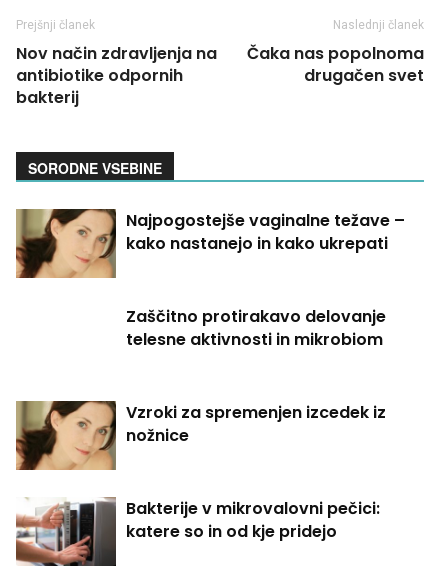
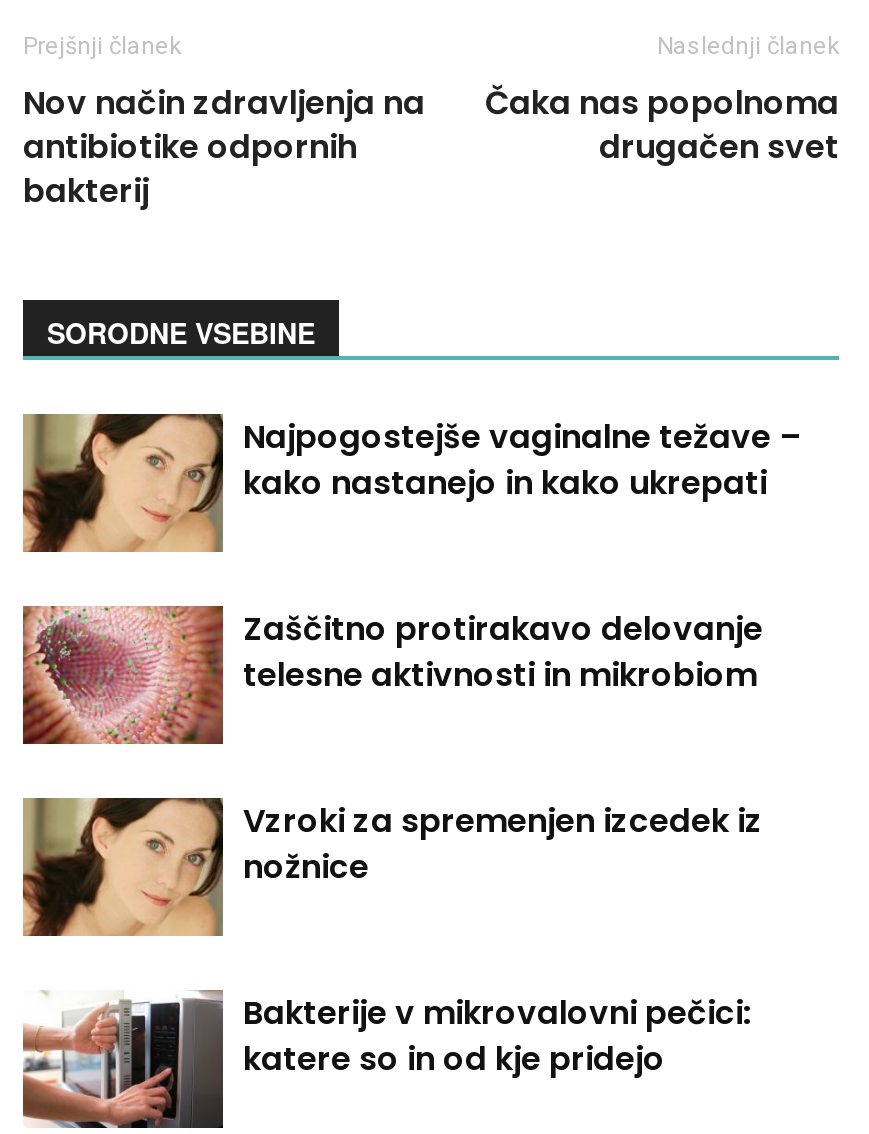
none -> [21,604,225,746] [image]

